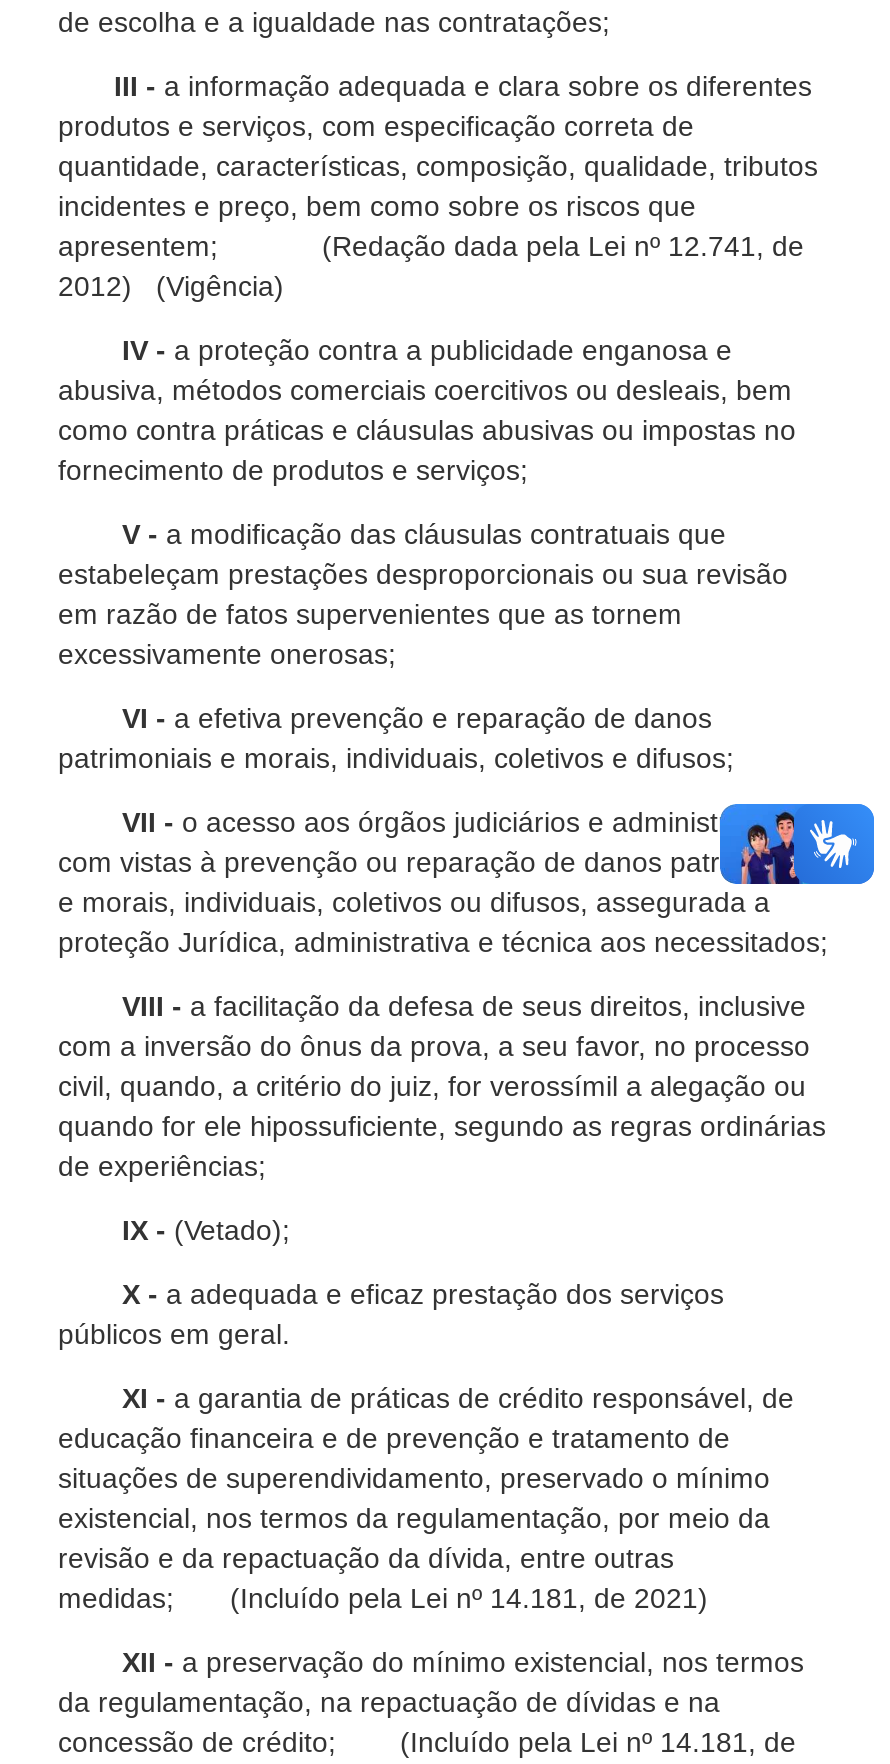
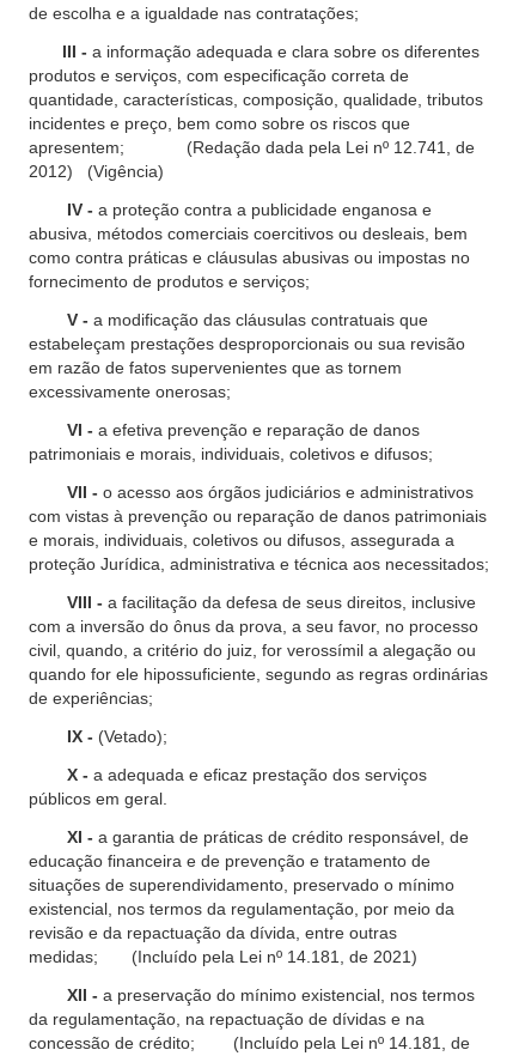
[778,802,876,886] [image] -> none

